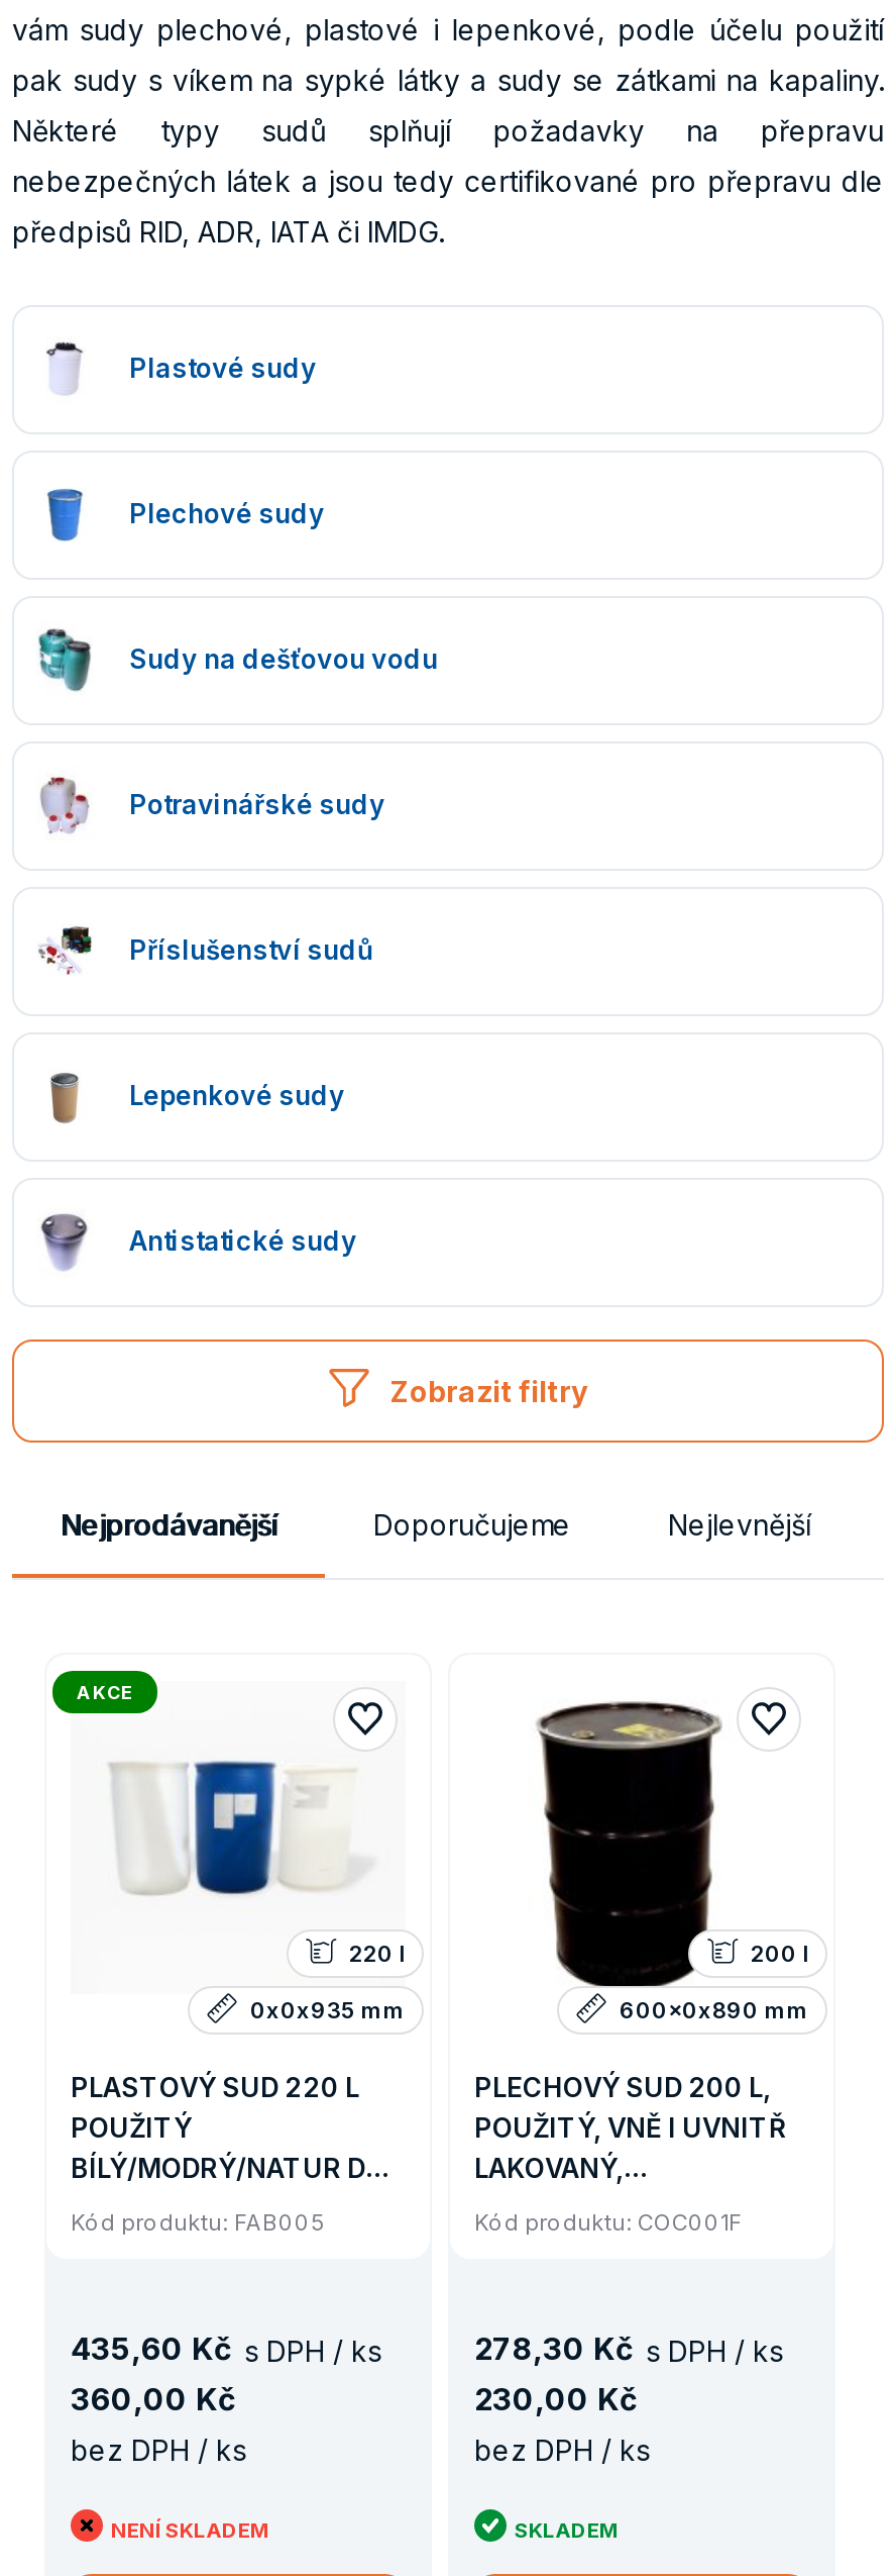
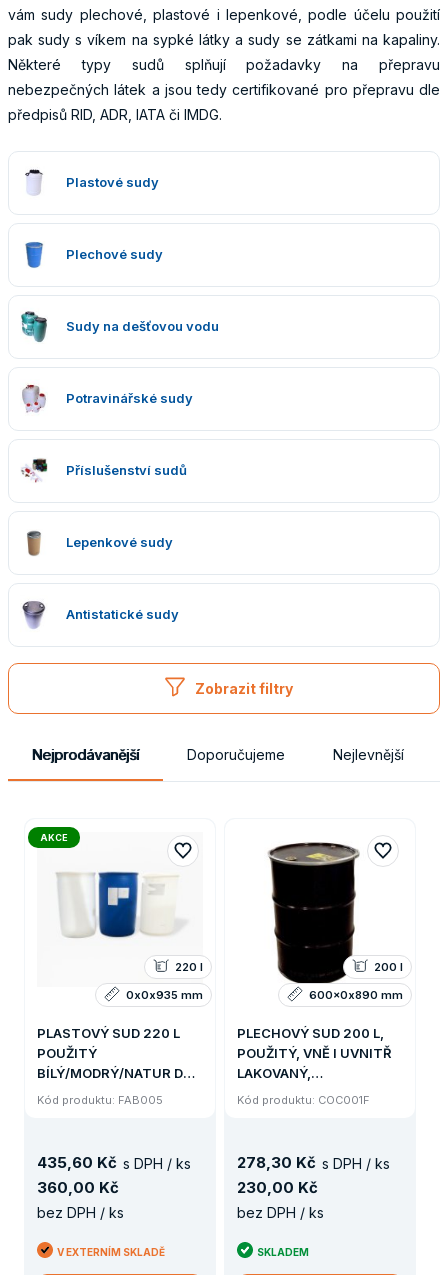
[111,2517,270,2541] NENÍ SKLADEM -> [57,1246,165,1258] V EXTERNÍM SKLADĚ

